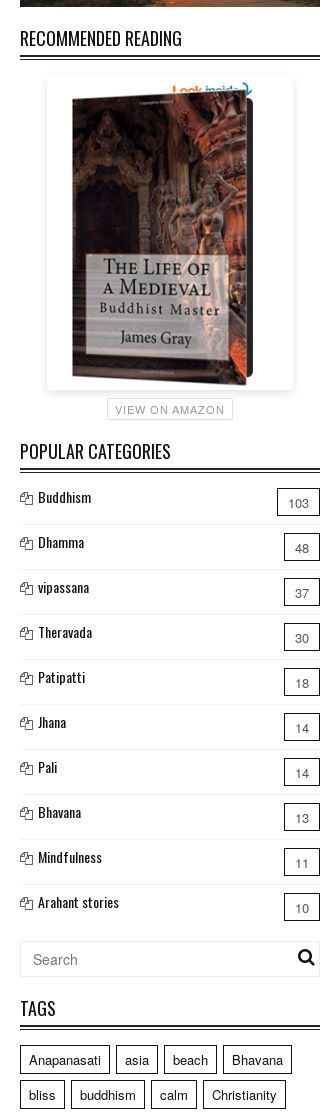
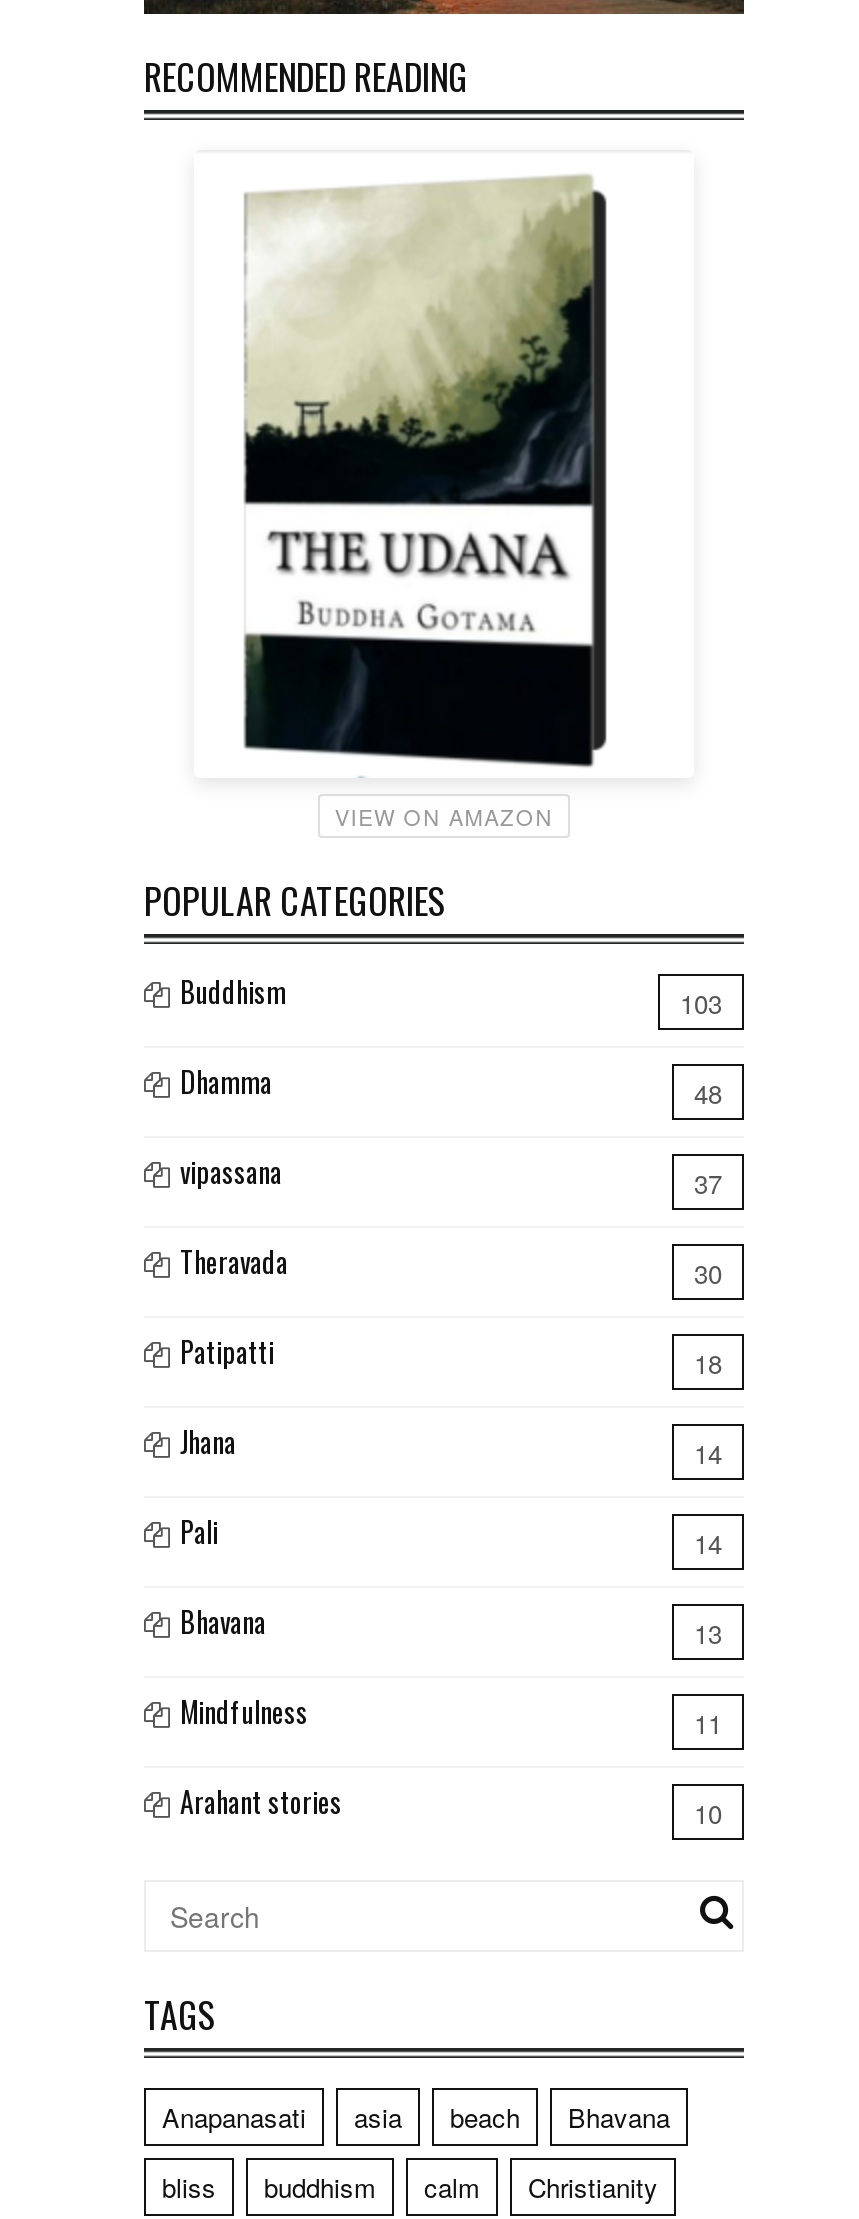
[70,82,254,386] [image] -> [242,166,610,768] [image]

